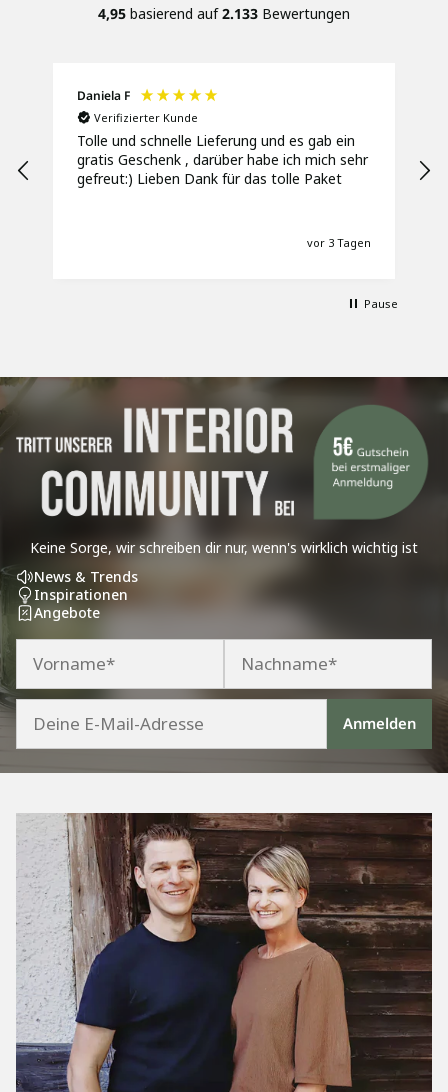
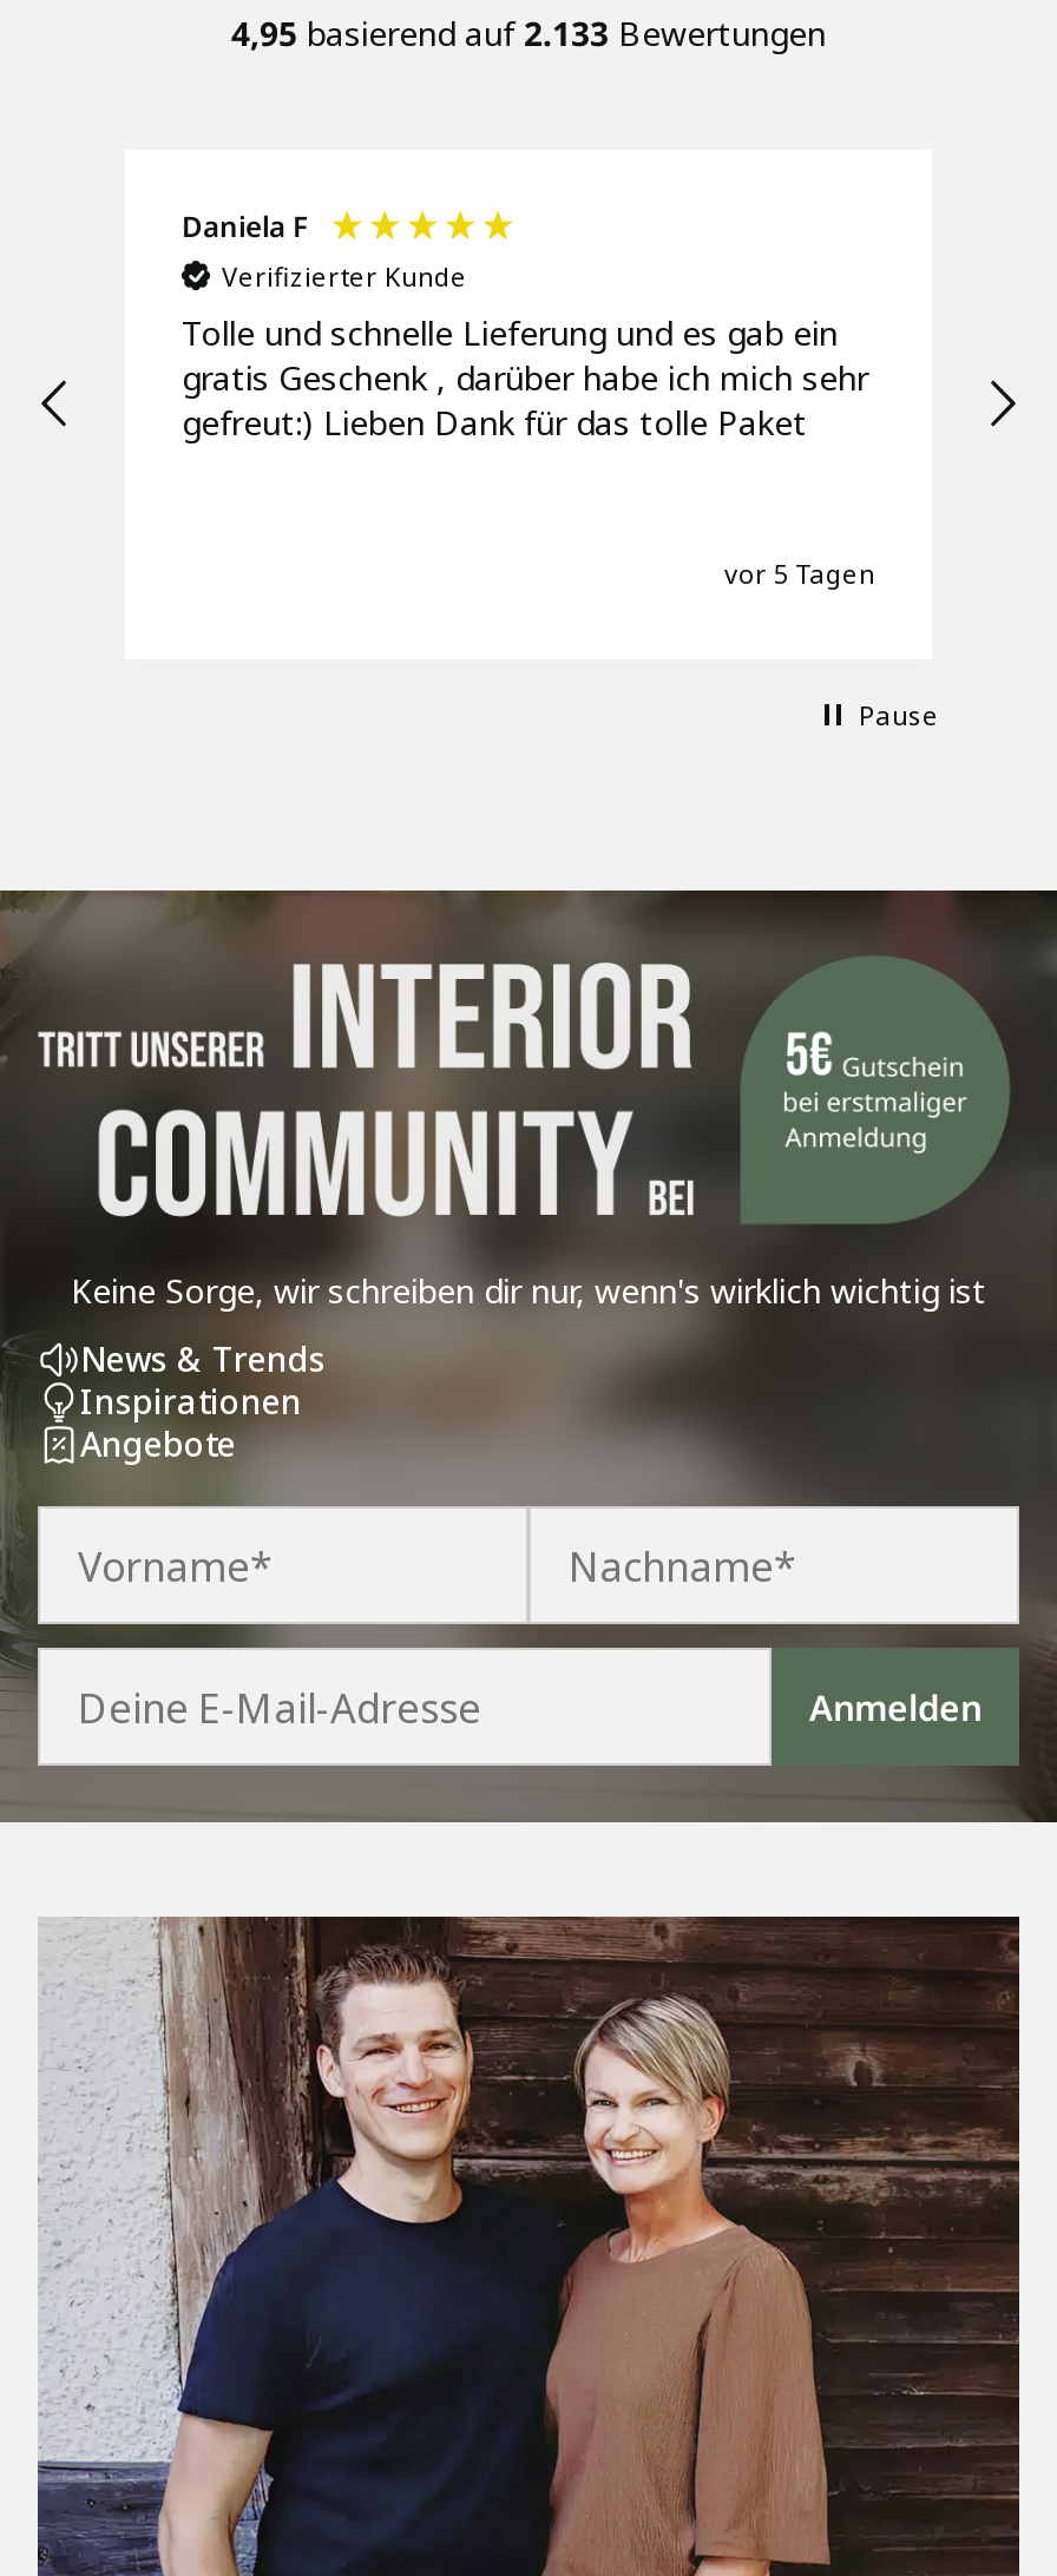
[307,235,371,250] vor 3 Tagen -> [724,555,875,590] vor 5 Tagen

